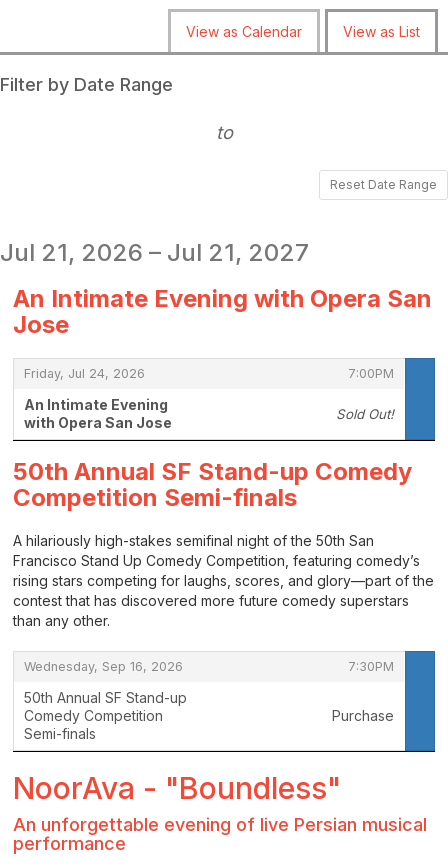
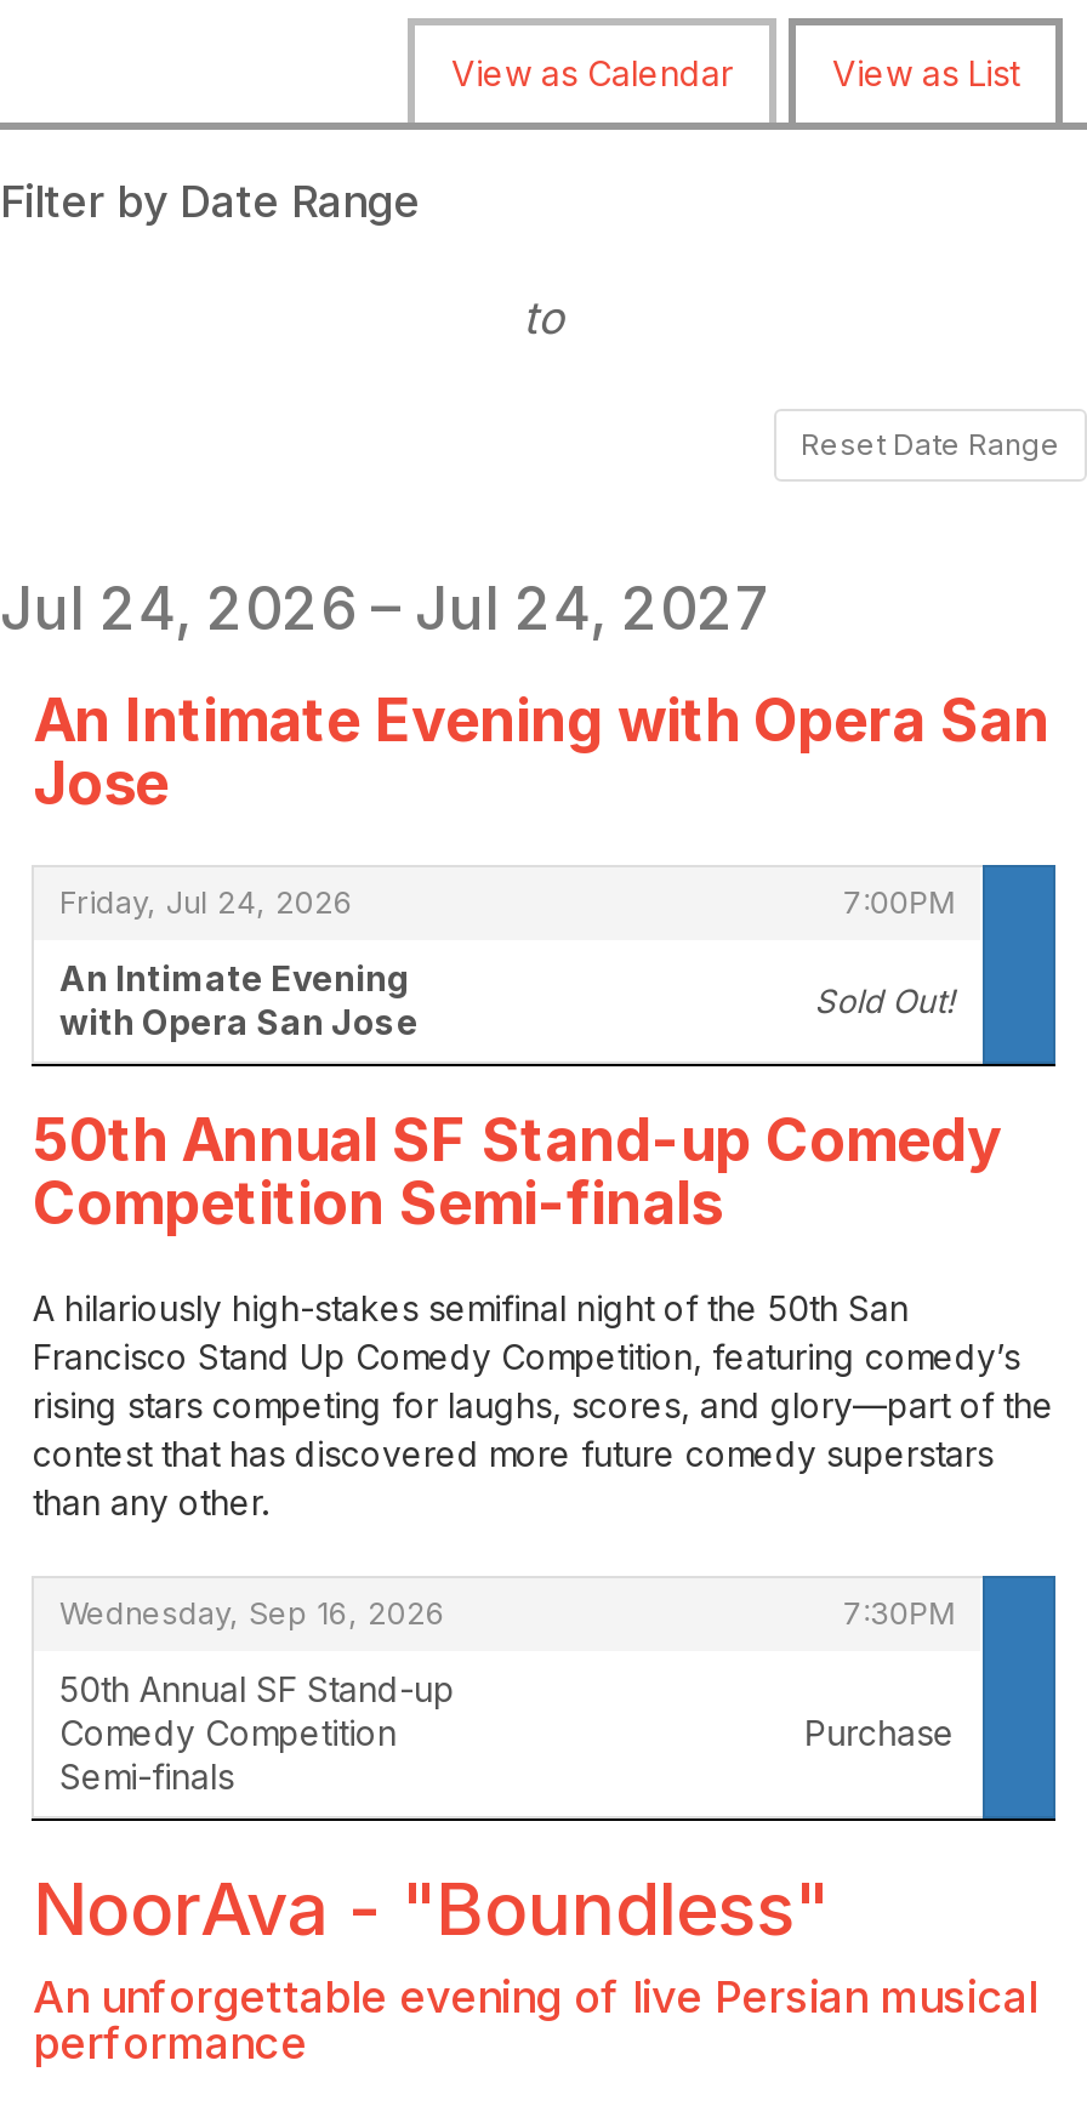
[0,238,309,267] Jul 21, 2026 – Jul 21, 2027 -> [0,574,769,644] Jul 24, 2026 – Jul 24, 2027

